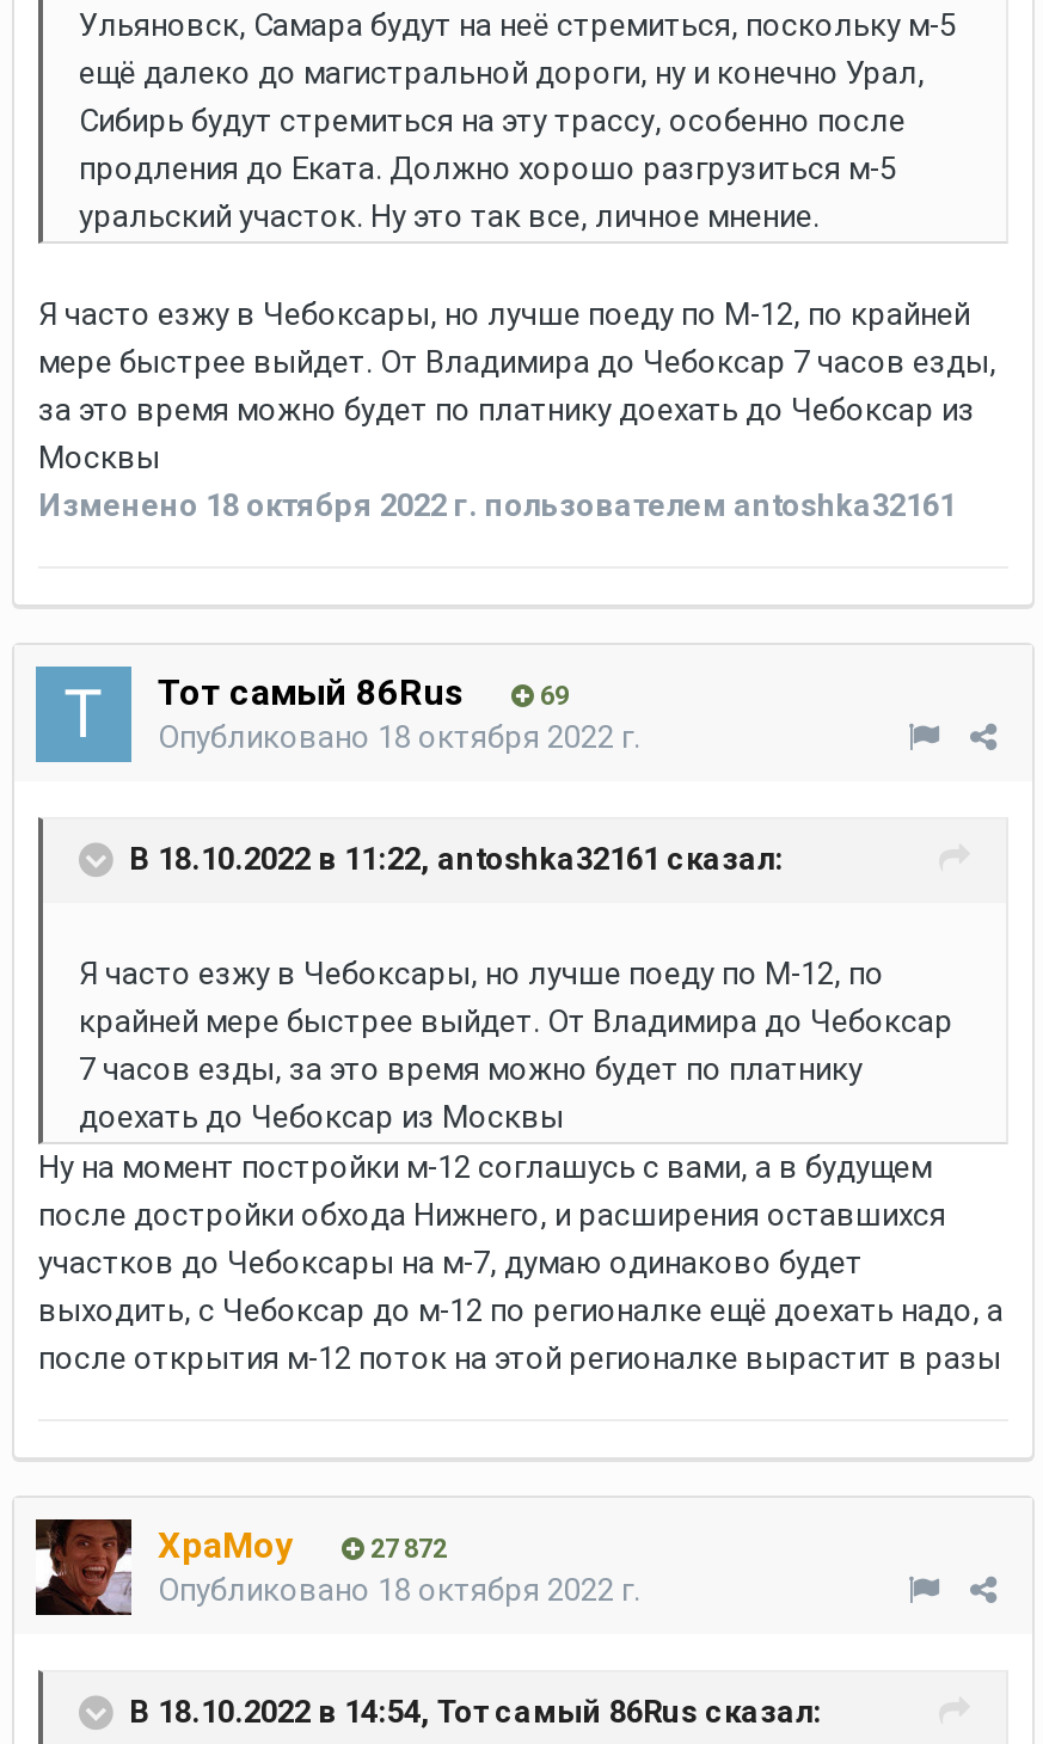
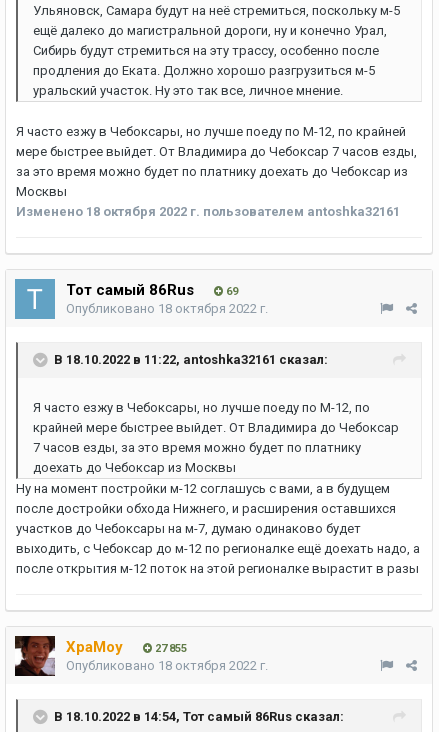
[363,1533,447,1564] 27 872 -> [152,642,187,655] 27 855

